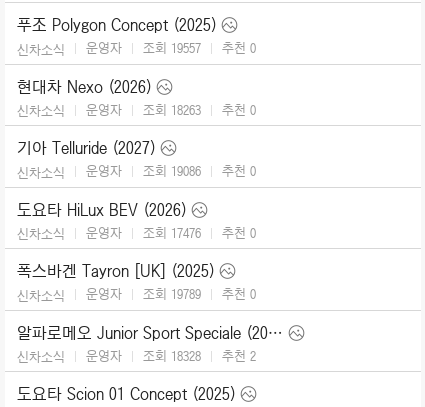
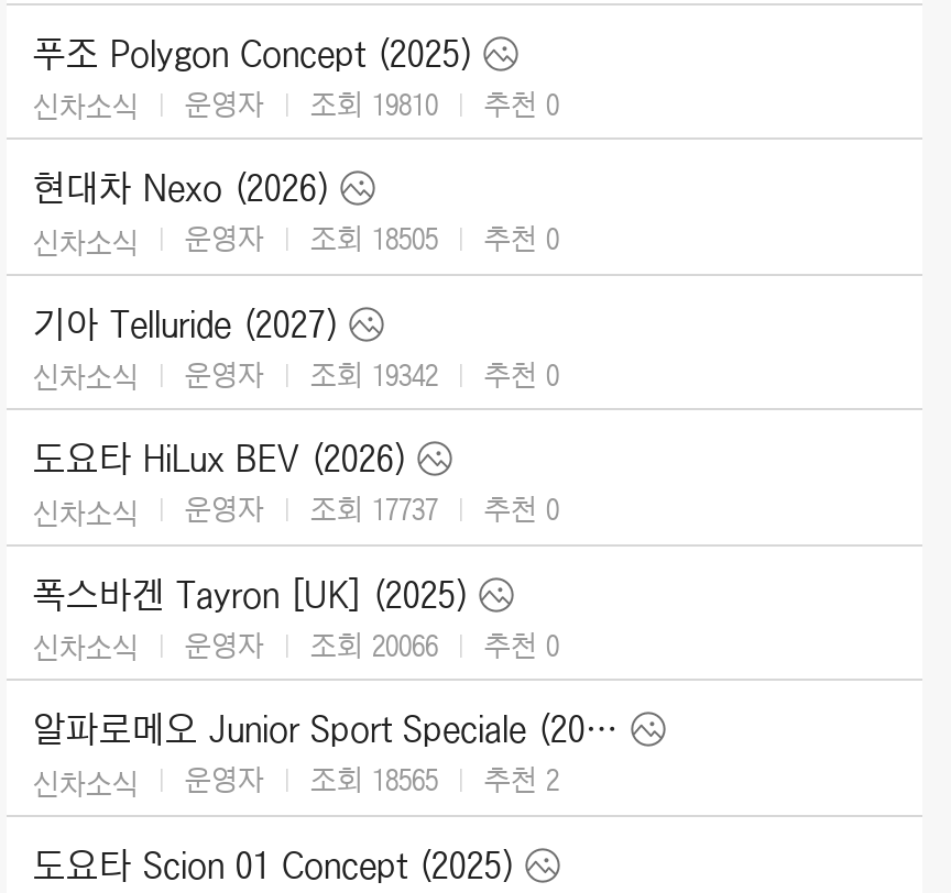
[17,39,256,58] 신차소식 운영자 조회 19557 추천 0 -> [33,85,559,125] 신차소식 운영자 조회 19810 추천 0
[17,101,256,119] 신차소식 운영자 조회 18263 추천 0 -> [33,220,559,260] 신차소식 운영자 조회 18505 추천 0
[17,162,256,181] 신차소식 운영자 조회 19086 추천 0 -> [33,355,559,396] 신차소식 운영자 조회 19342 추천 0
[17,224,256,242] 신차소식 운영자 조회 17476 추천 0 -> [33,490,559,531] 신차소식 운영자 조회 17737 추천 0
[17,285,256,304] 신차소식 운영자 조회 19789 추천 0 -> [33,626,559,666] 신차소식 운영자 조회 20066 추천 0
[17,347,256,365] 신차소식 운영자 조회 18328 추천 2 -> [33,761,559,802] 신차소식 운영자 조회 18565 추천 2

